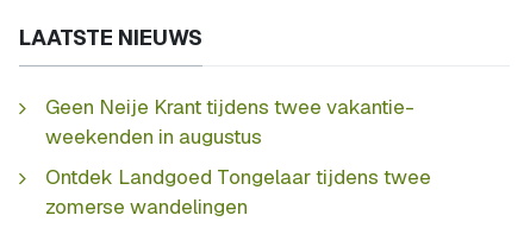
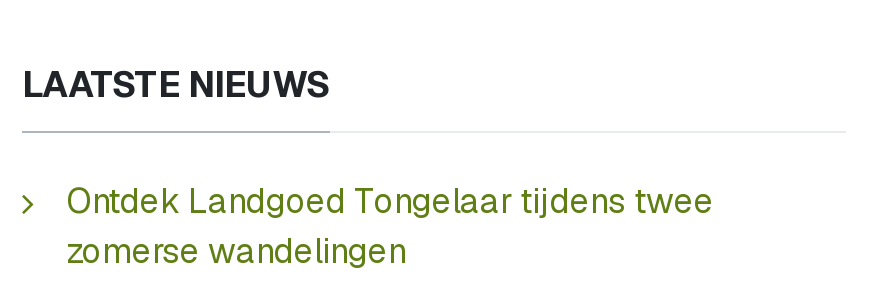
[45,94,414,150] Geen Neije Krant tijdens twee vakantie- | weekenden in augustus -> none

